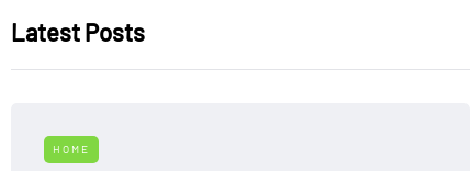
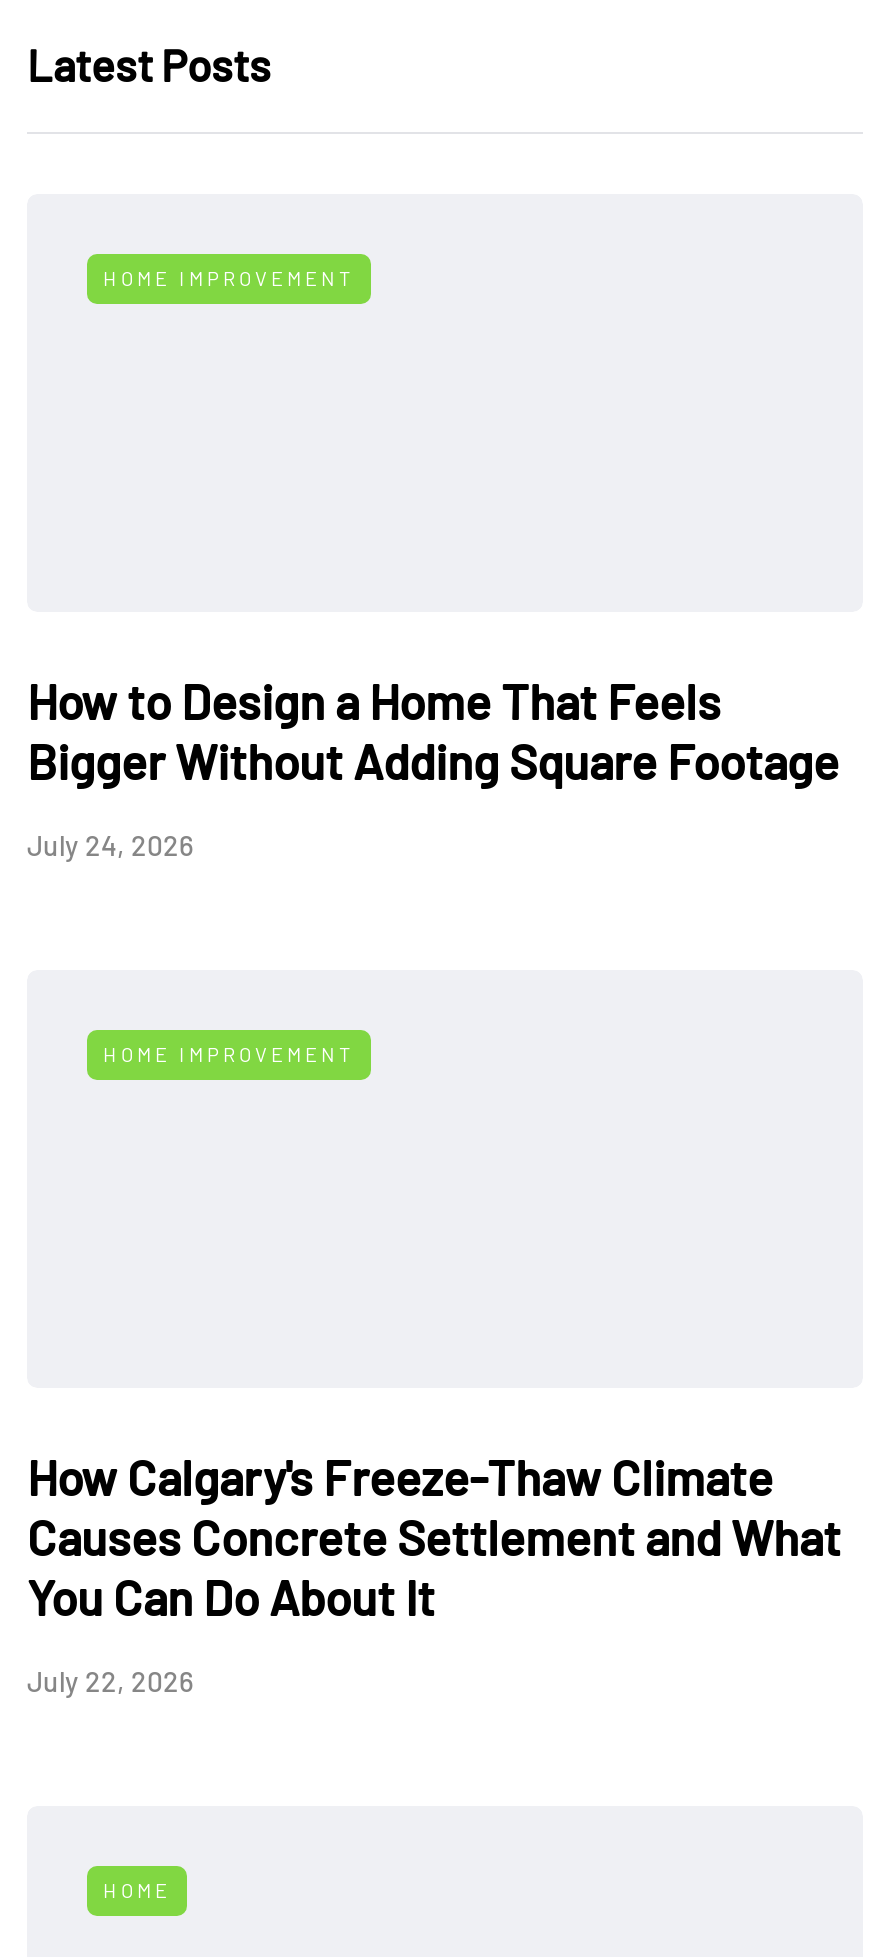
none -> [27,672,839,862] How to Design a Home That Feels | Bigger Without Adding Square Footage | July 24, 2026
none -> [27,1448,841,1698] How Calgary's Freeze-Thaw Climate | Causes Concrete Settlement and What | You Can Do About It | July 22, 2026
none -> [103,266,355,290] HOME IMPROVEMENT
none -> [103,1042,355,1066] HOME IMPROVEMENT

